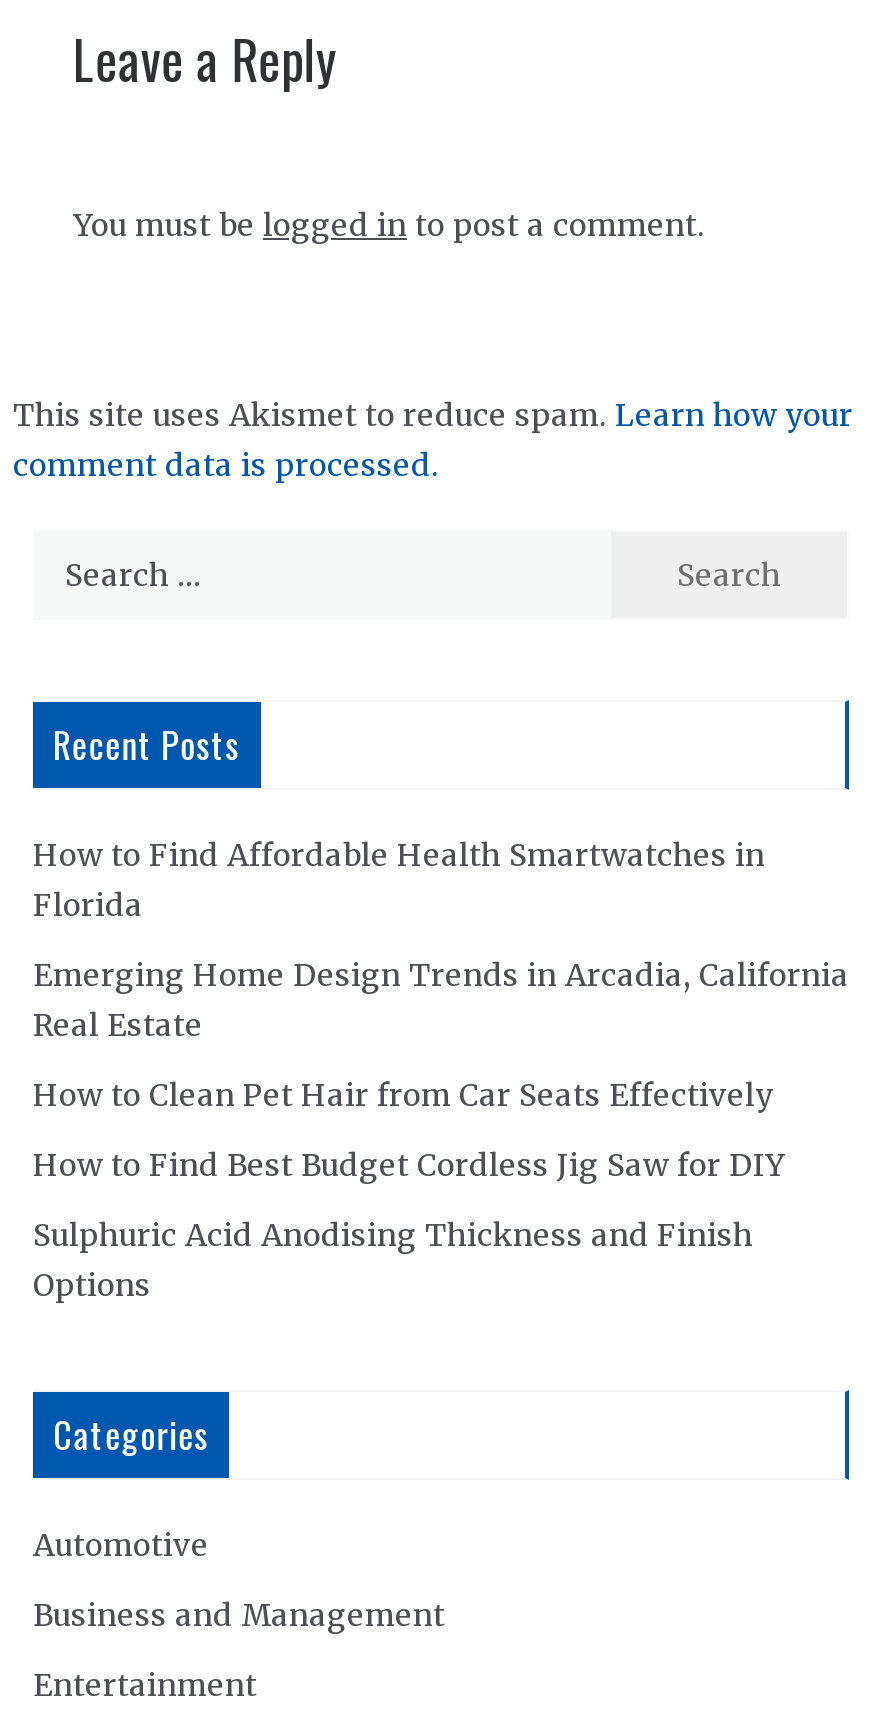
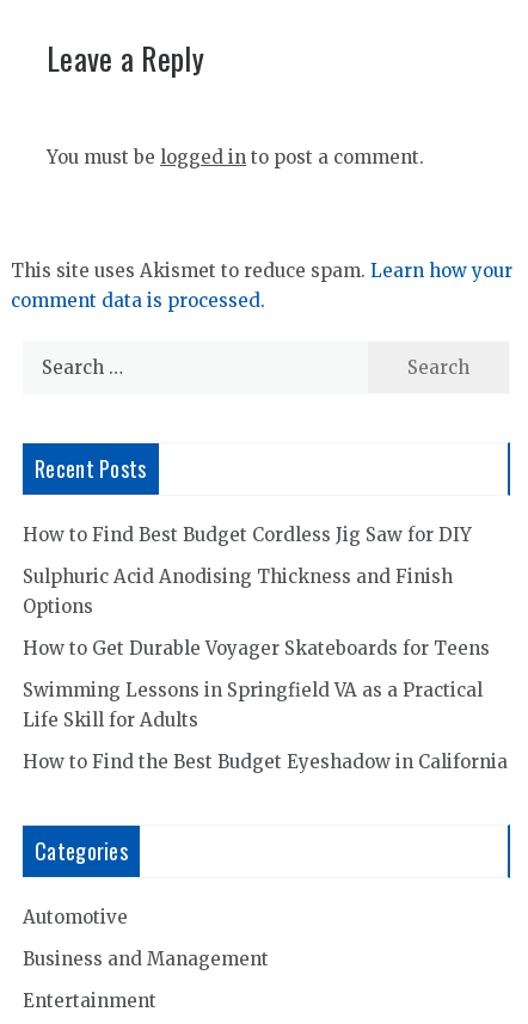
[33,836,849,1114] How to Find Affordable Health Smartwatches in | Florida | Emerging Home Design Trends in Arcadia, California | Real Estate | How to Clean Pet Hair from Car Seats Effectively -> none
moved [33,1146,785,1304] -> [23,523,472,618]: How to Find Best Budget Cordless Jig Saw for DIY | Sulphuric Acid Anodising Thickness and Finish | Options
none -> [23,637,508,773] How to Get Durable Voyager Skateboards for Teens | Swimming Lessons in Springfield VA as a Practical | Life Skill for Adults | How to Find the Best Budget Eyeshadow in California

